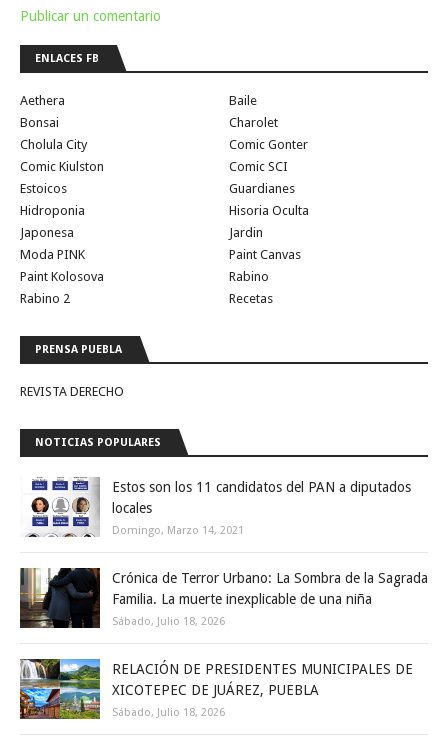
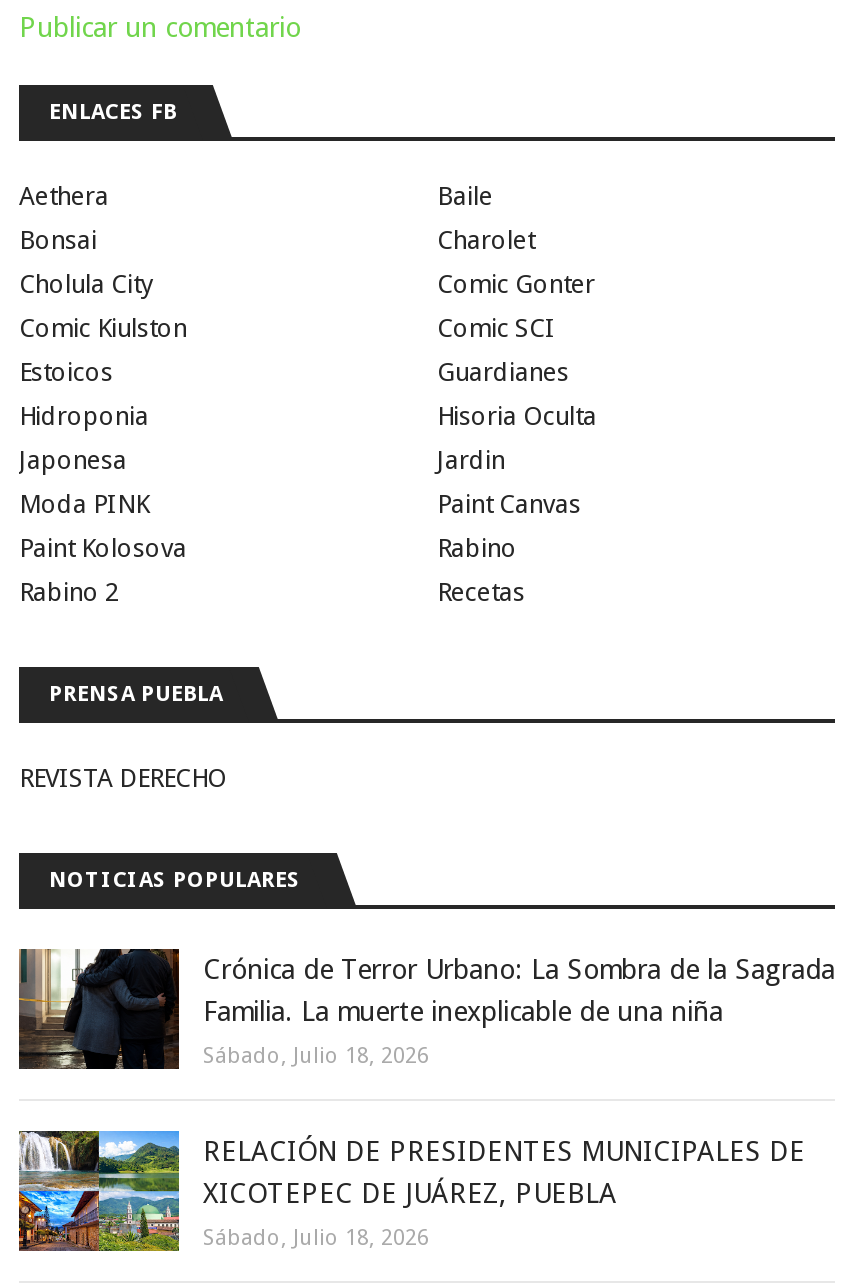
[20,478,411,538] [image] | Estos son los 11 candidatos del PAN a diputados | locales | Domingo, Marzo 14, 2021 -> none

